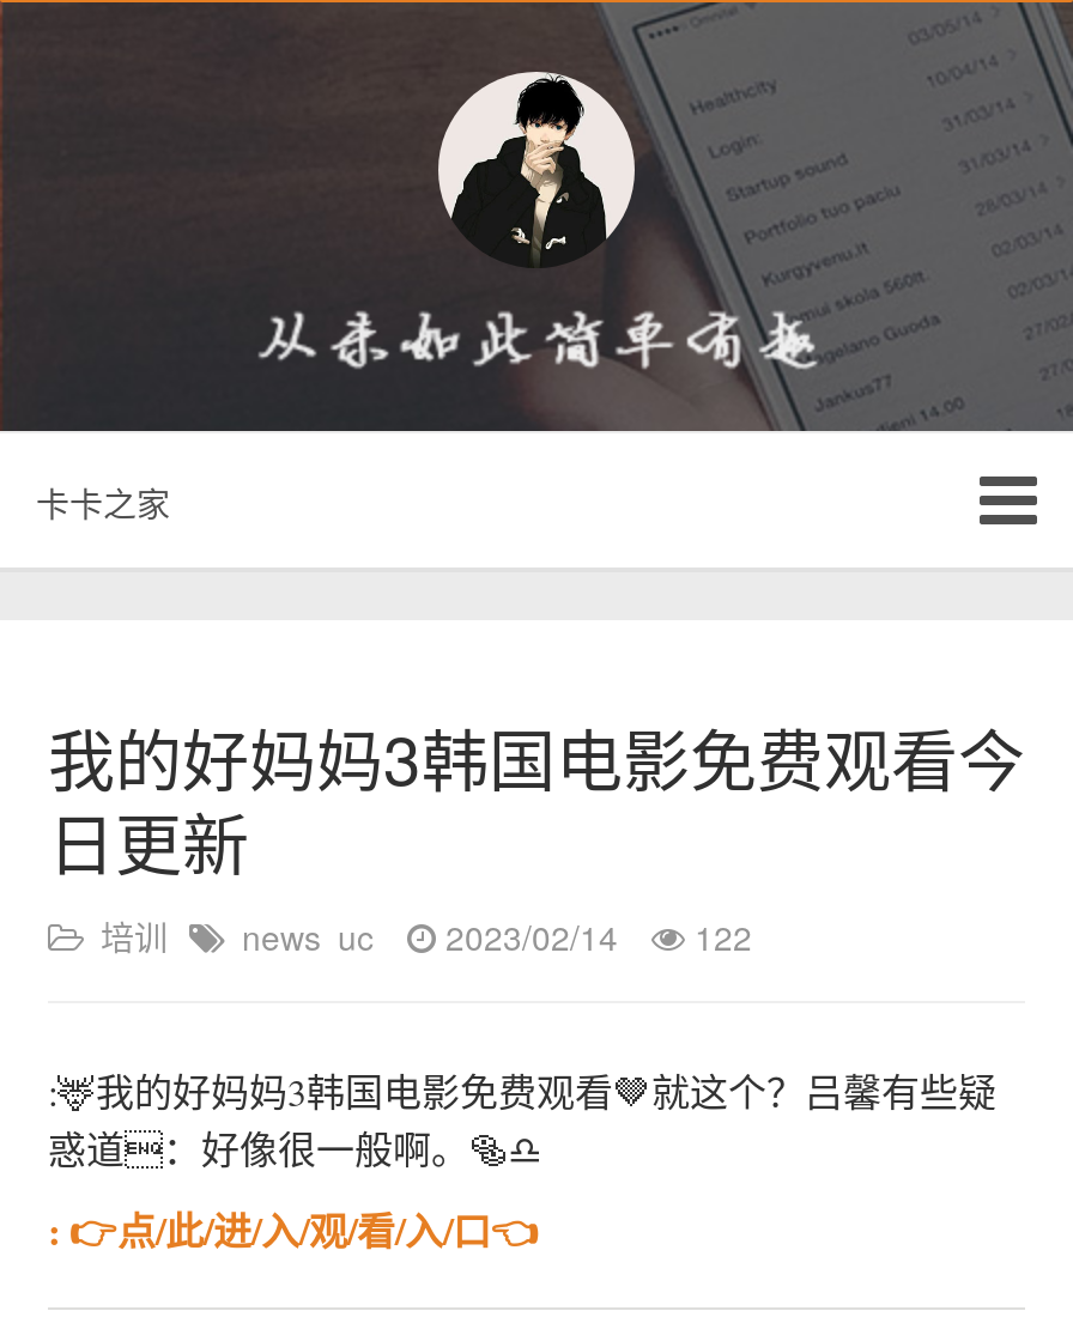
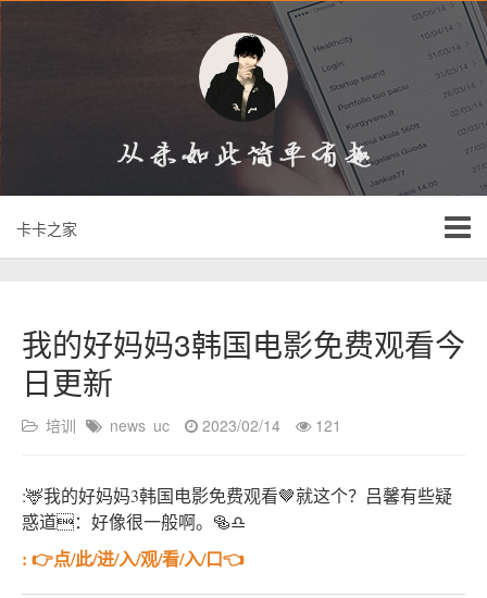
[101,912,752,960] 培训 news uc 2023/02/14 122 -> [46,414,341,436] 培训 news uc 2023/02/14 121

